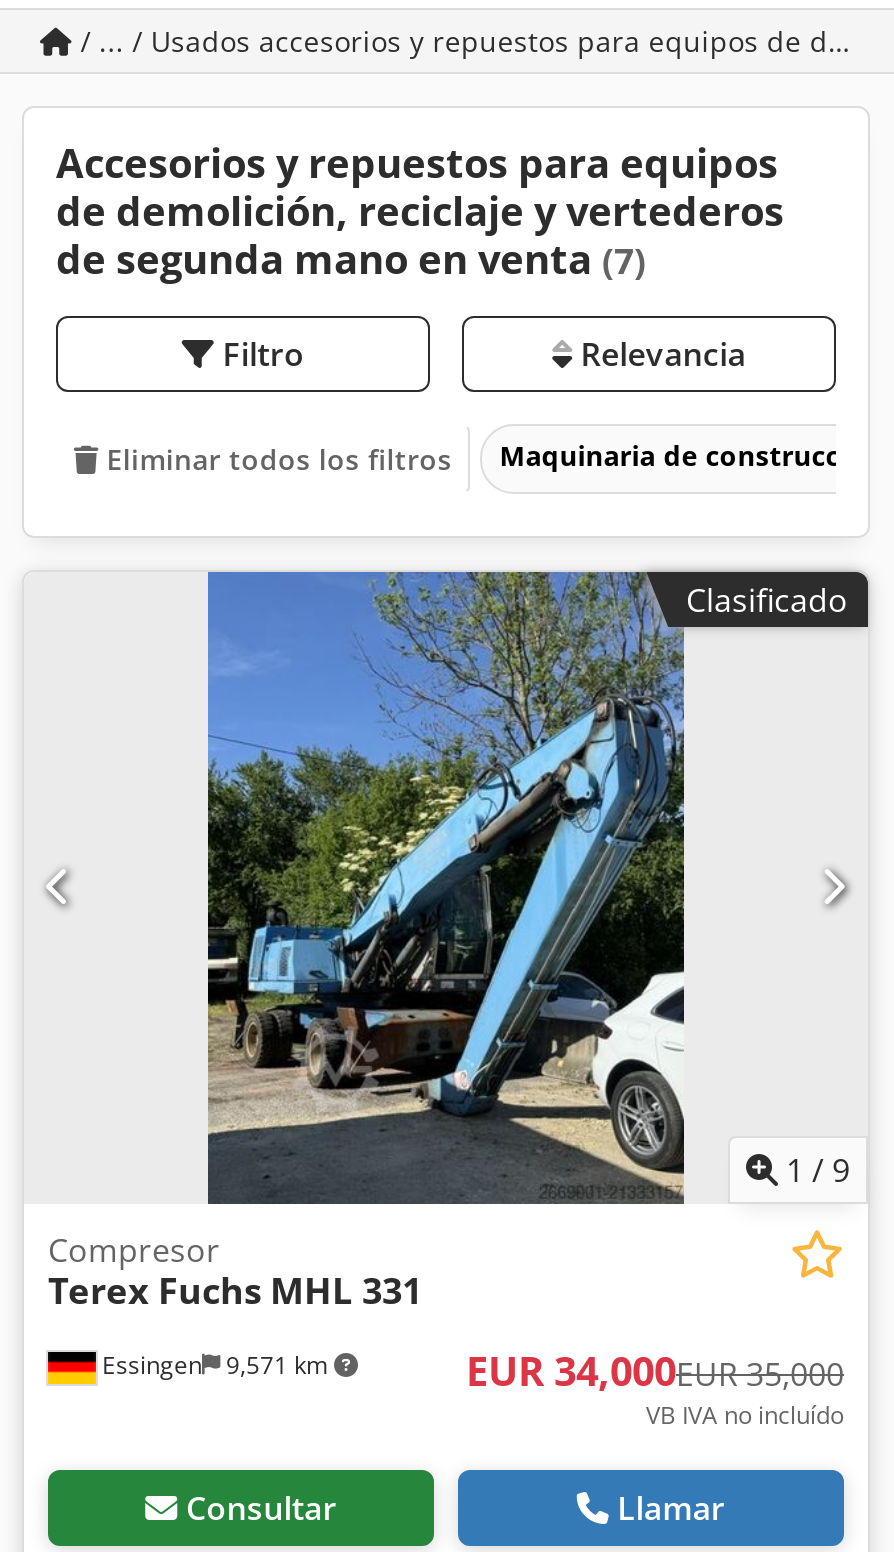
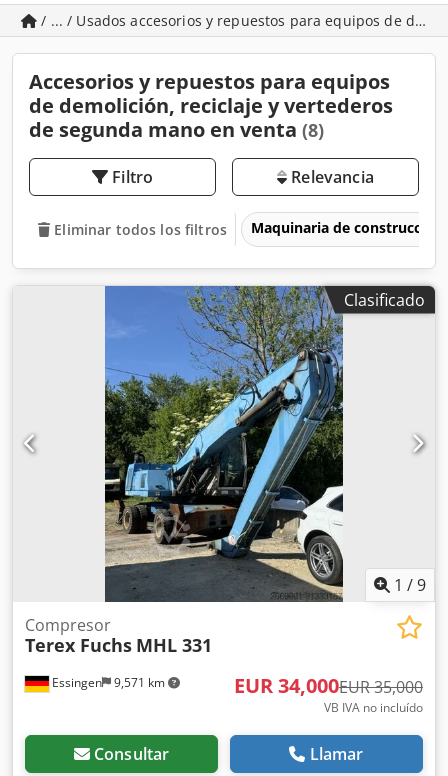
[56,232,646,286] de segunda mano en venta (7) -> [29,116,324,143] de segunda mano en venta (8)

